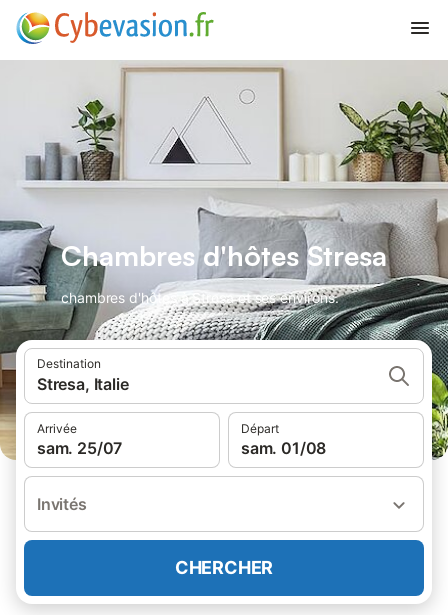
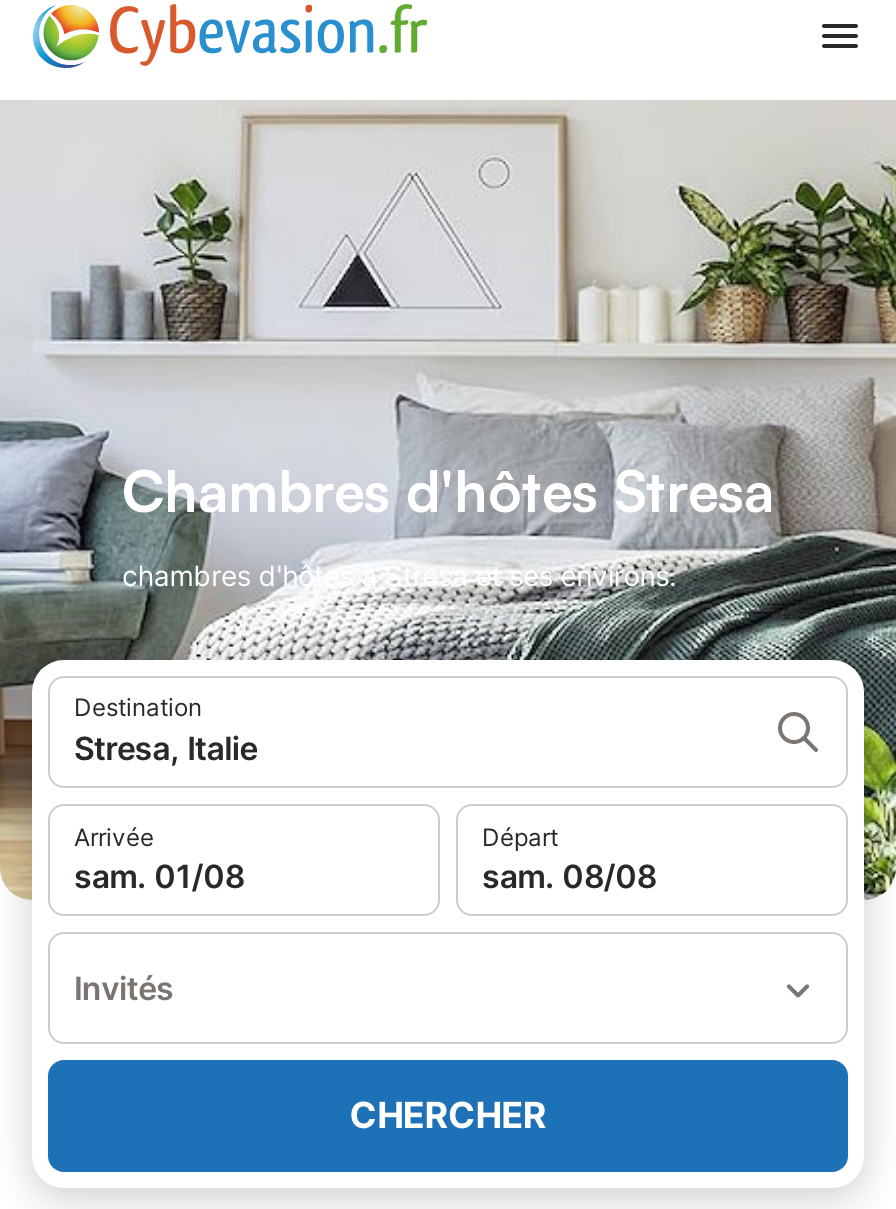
[37,438,122,458] sam. 25/07 -> [74,856,244,896] sam. 01/08
[241,438,326,458] sam. 01/08 -> [482,856,656,896] sam. 08/08

